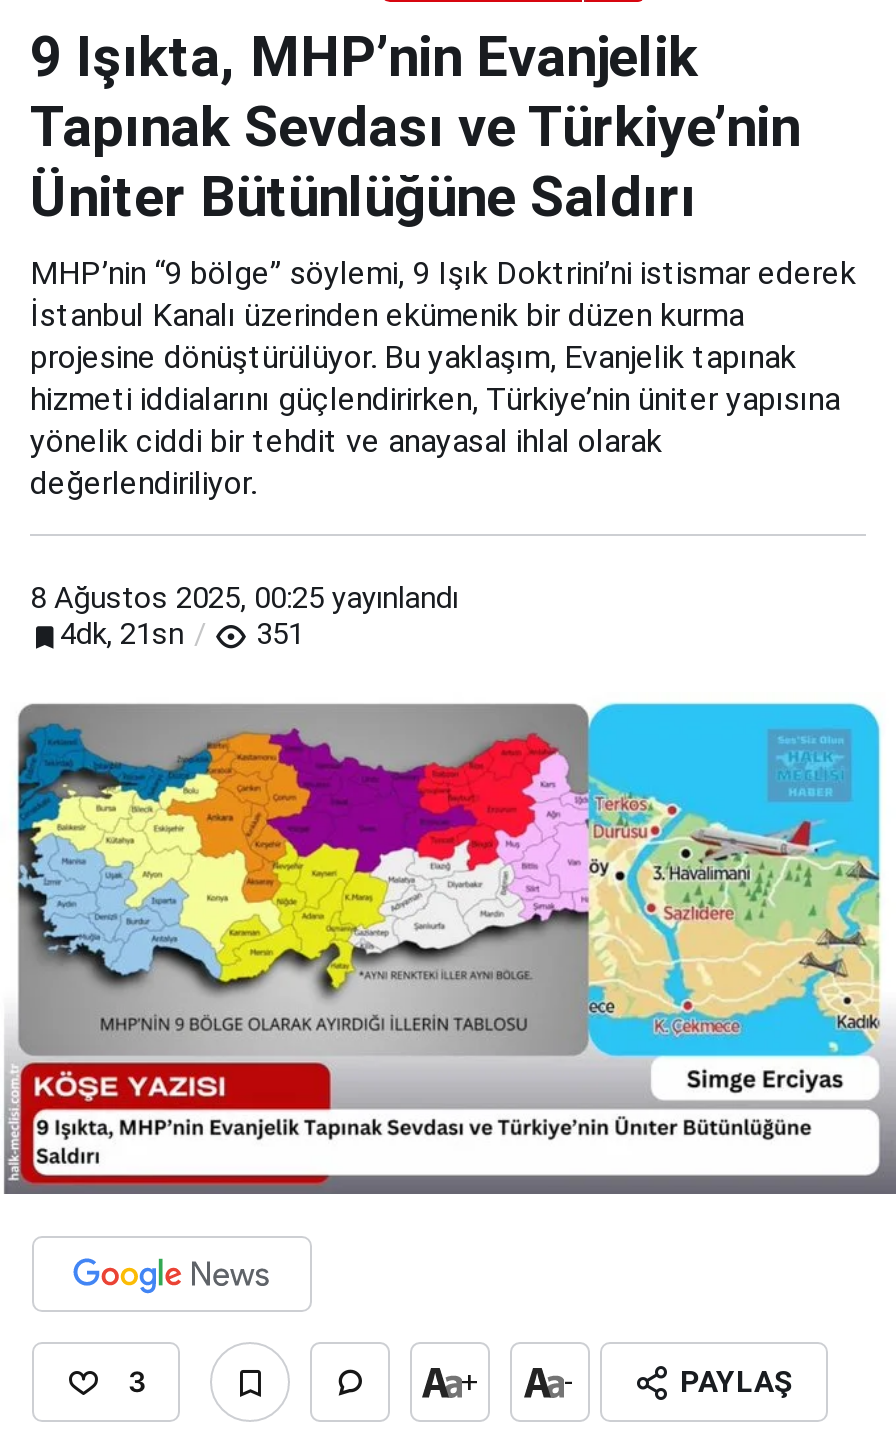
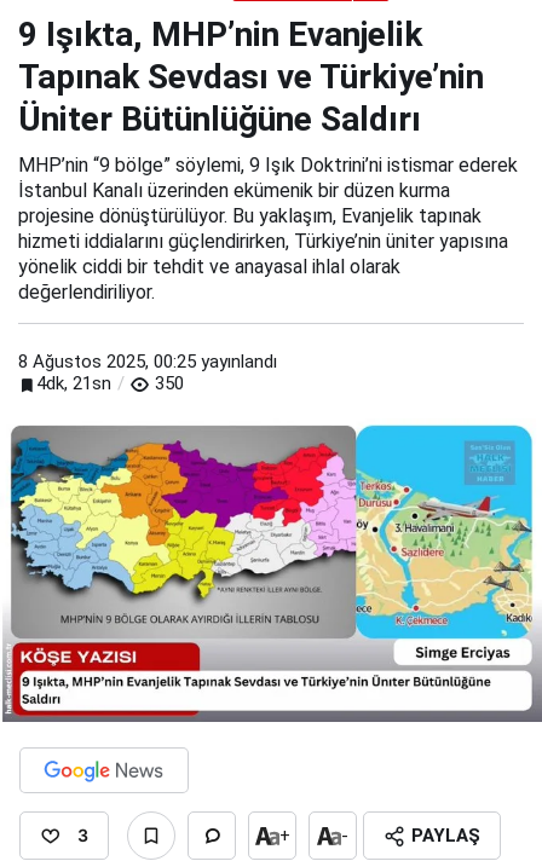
[60,616,304,652] 4dk, 21sn 351 -> [36,373,184,394] 4dk, 21sn 350

